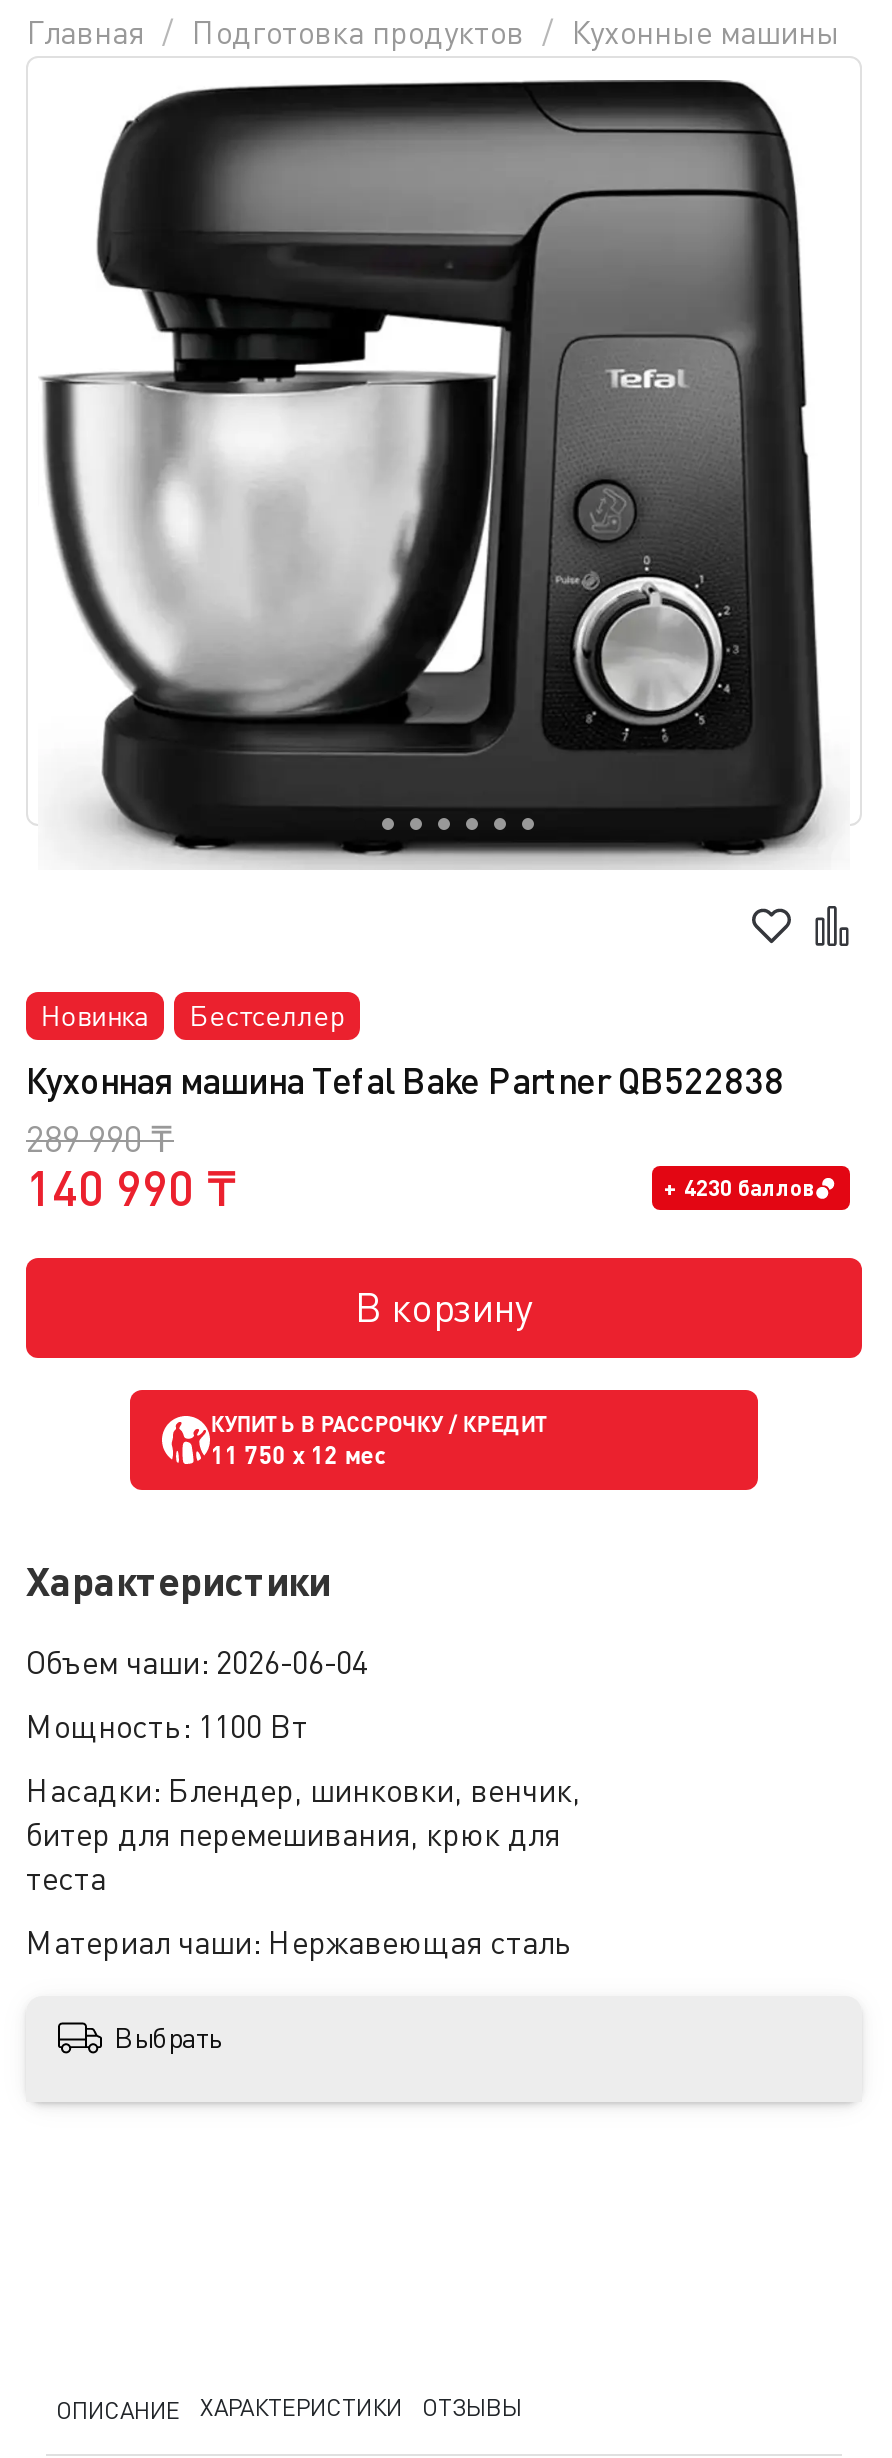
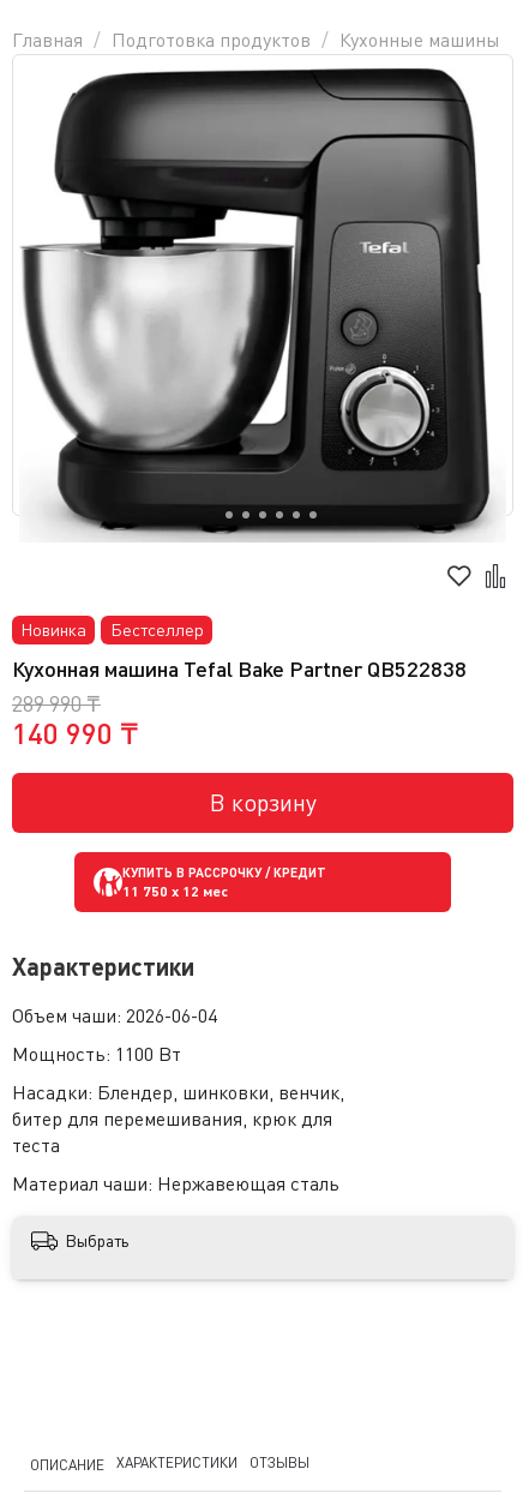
[664,1175,814,1201] + 4230 баллов -> none

